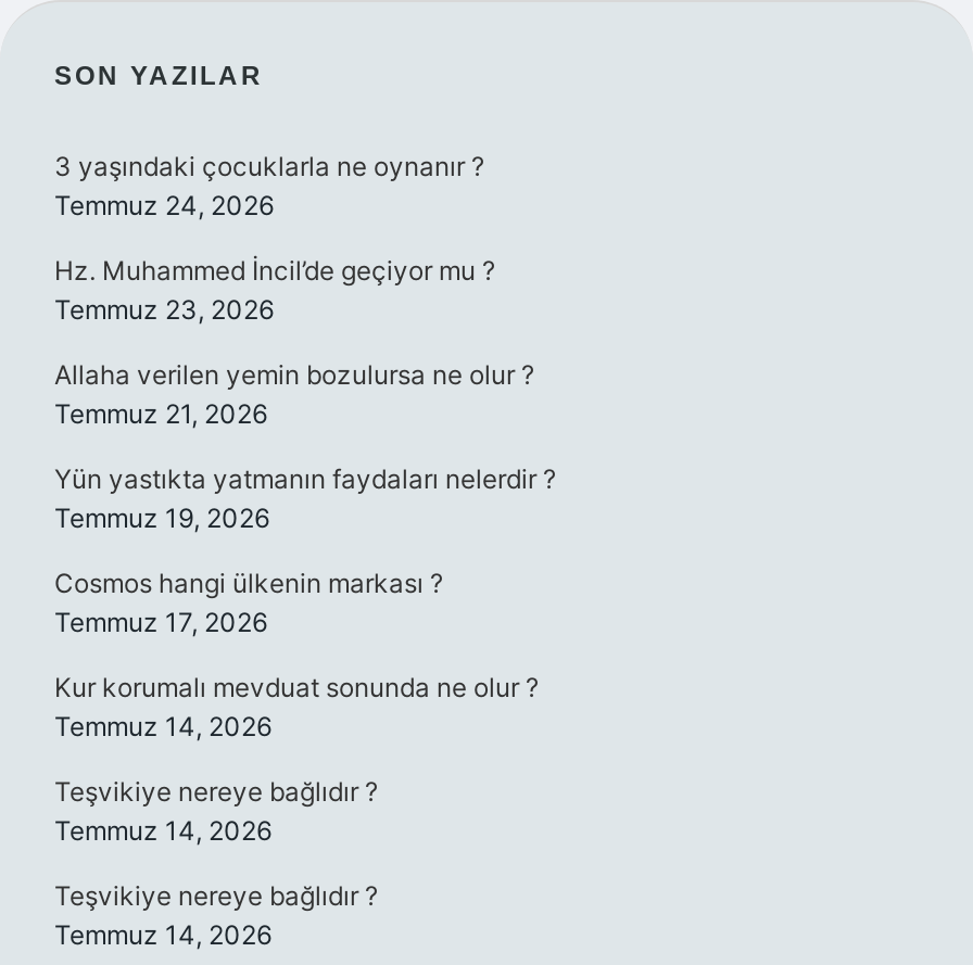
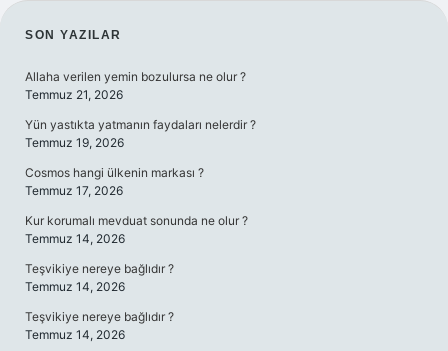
[54,150,495,326] 3 yaşındaki çocuklarla ne oynanır ? | Temmuz 24, 2026 | Hz. Muhammed İncil’de geçiyor mu ? | Temmuz 23, 2026 -> none

